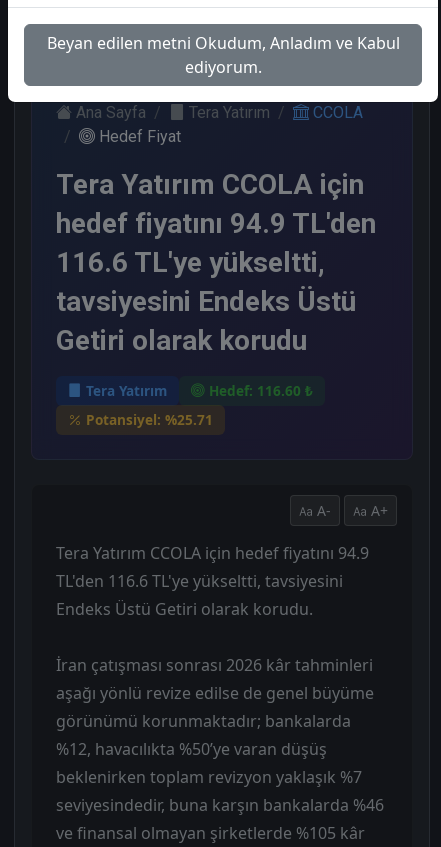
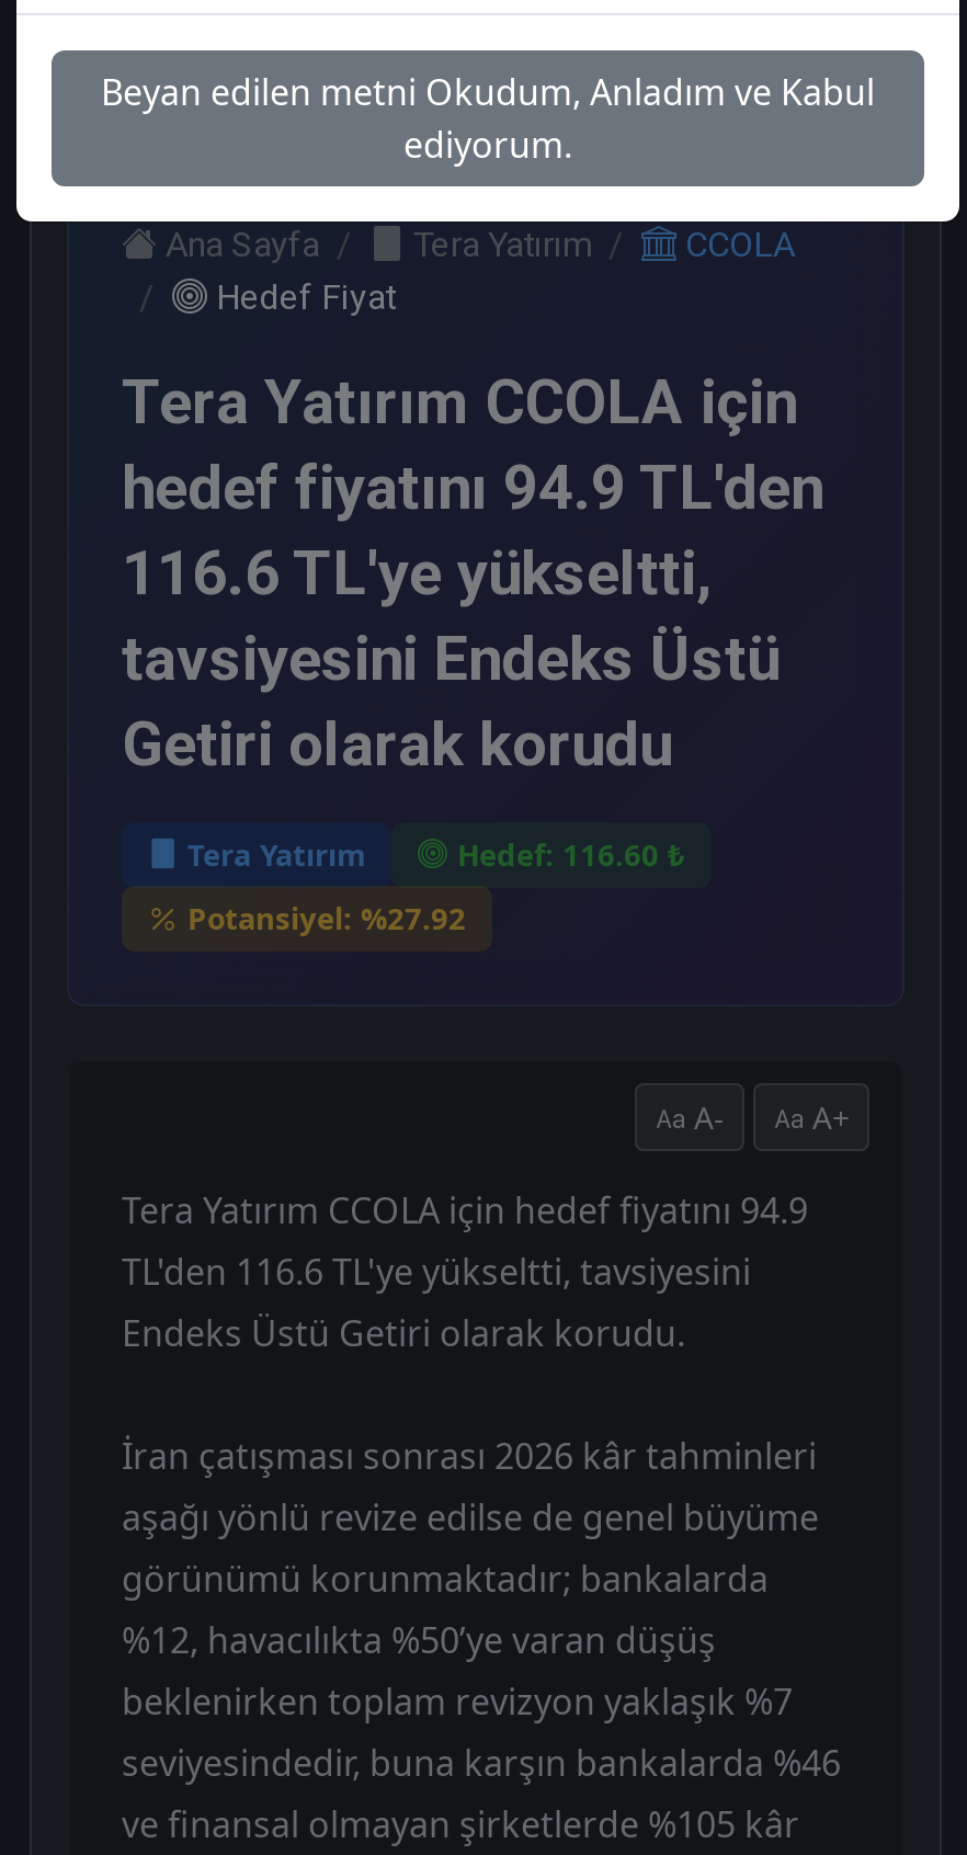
[86,410,213,429] Potansiyel: %25.71 -> [187,897,466,939] Potansiyel: %27.92

